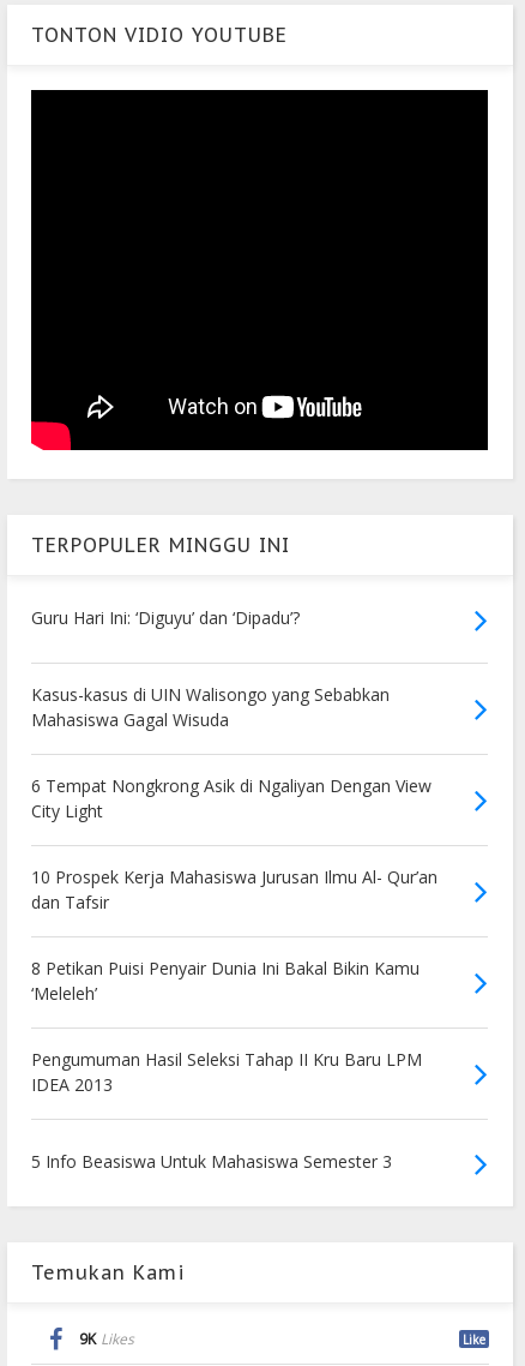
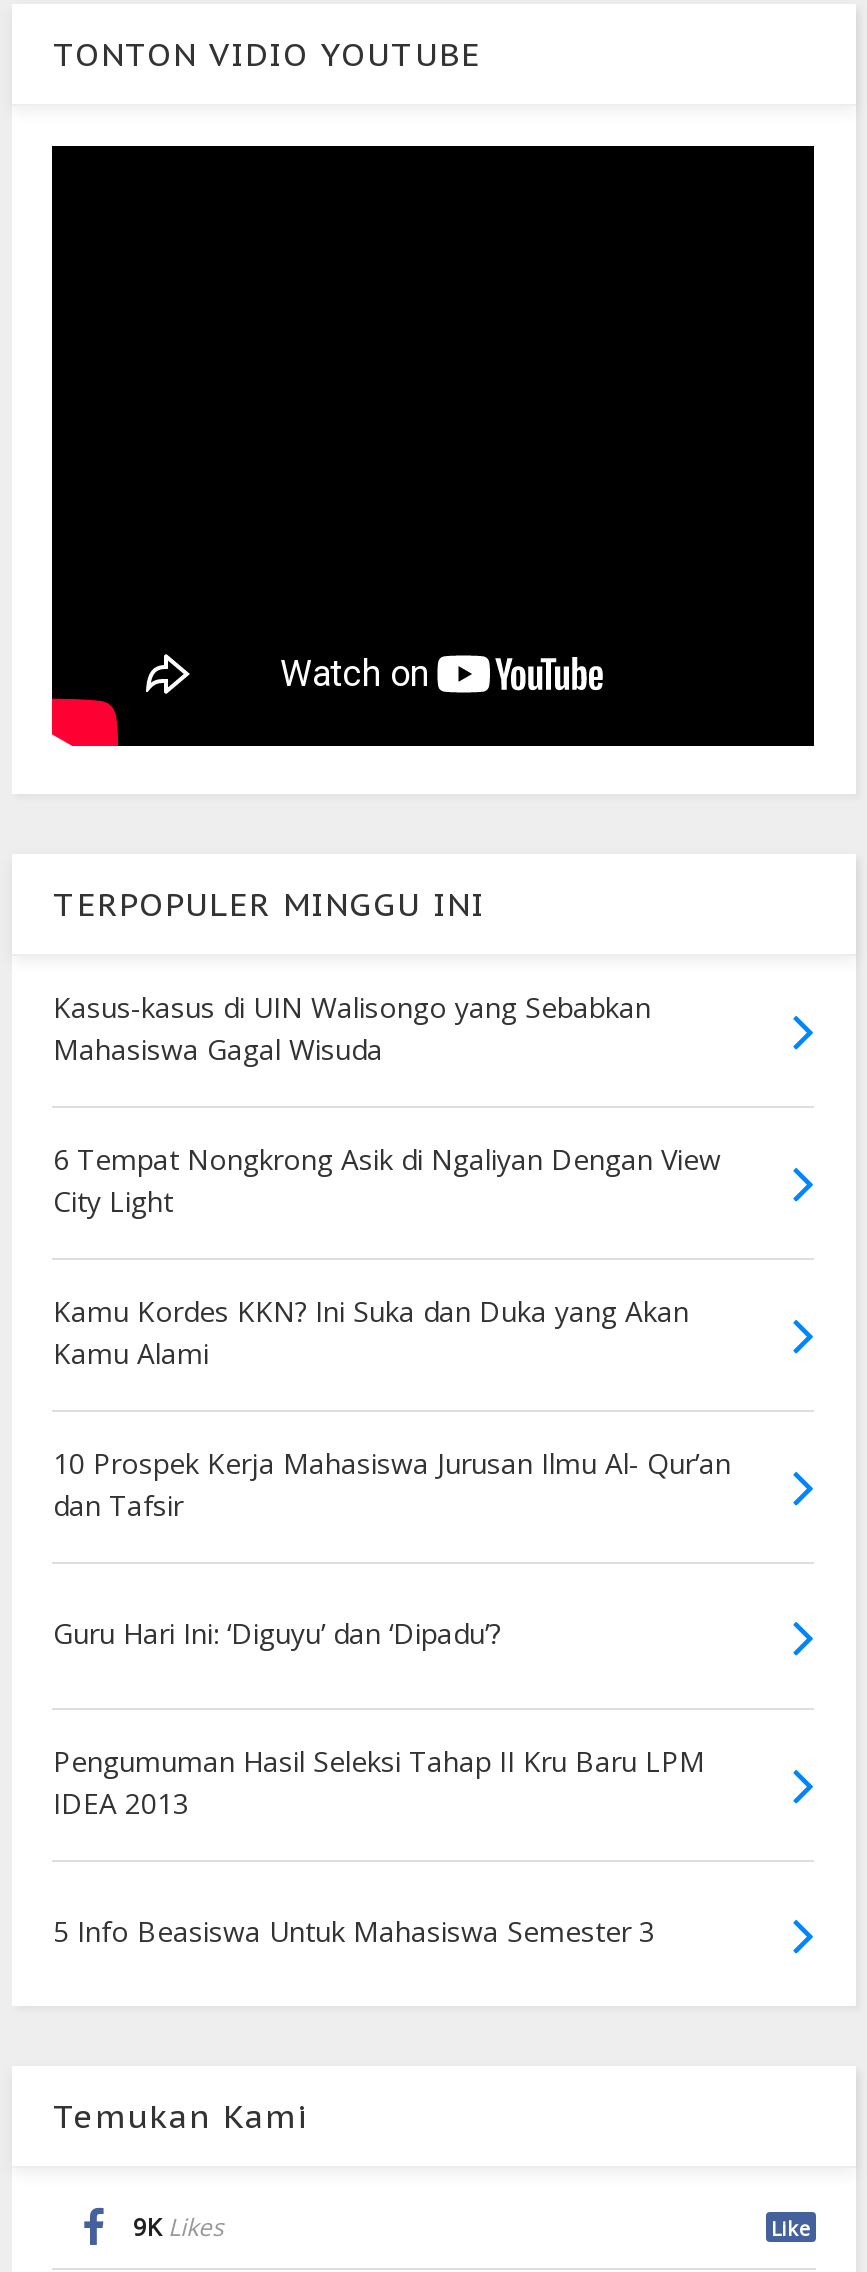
moved [32,606,300,628] -> [53,1613,501,1651]: Guru Hari Ini: ‘Diguyu’ dan ‘Dipadu’?
moved [32,682,432,822] -> [53,987,721,1219]: Kasus-kasus di UIN Walisongo yang Sebabkan | Mahasiswa Gagal Wisuda | 6 Tempat Nongkrong Asik di Ngaliyan Dengan View | City Light
none -> [53,1291,689,1371] Kamu Kordes KKN? Ini Suka dan Duka yang Akan | Kamu Alami
[32,956,420,1004] 8 Petikan Puisi Penyair Dunia Ini Bakal Bikin Kamu | ‘Meleleh’ -> none

